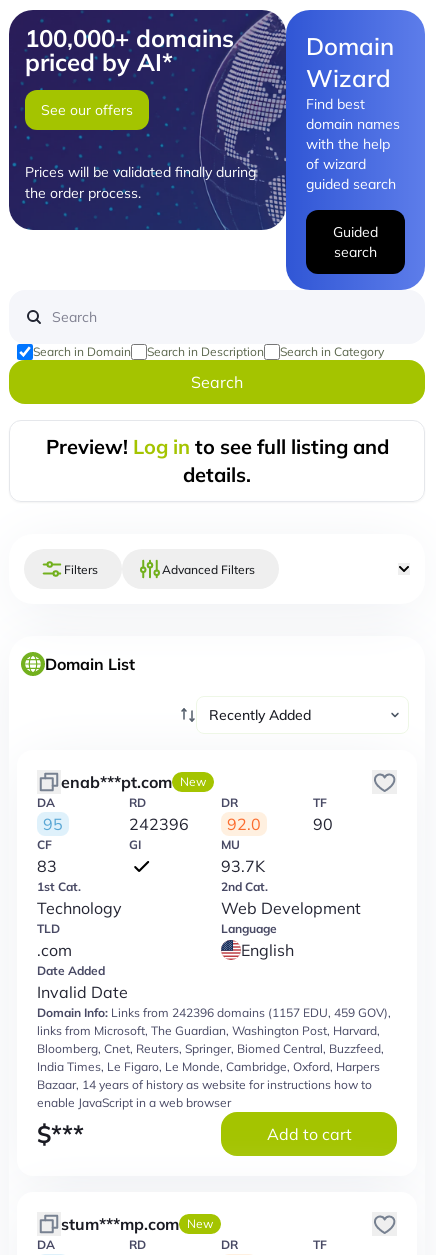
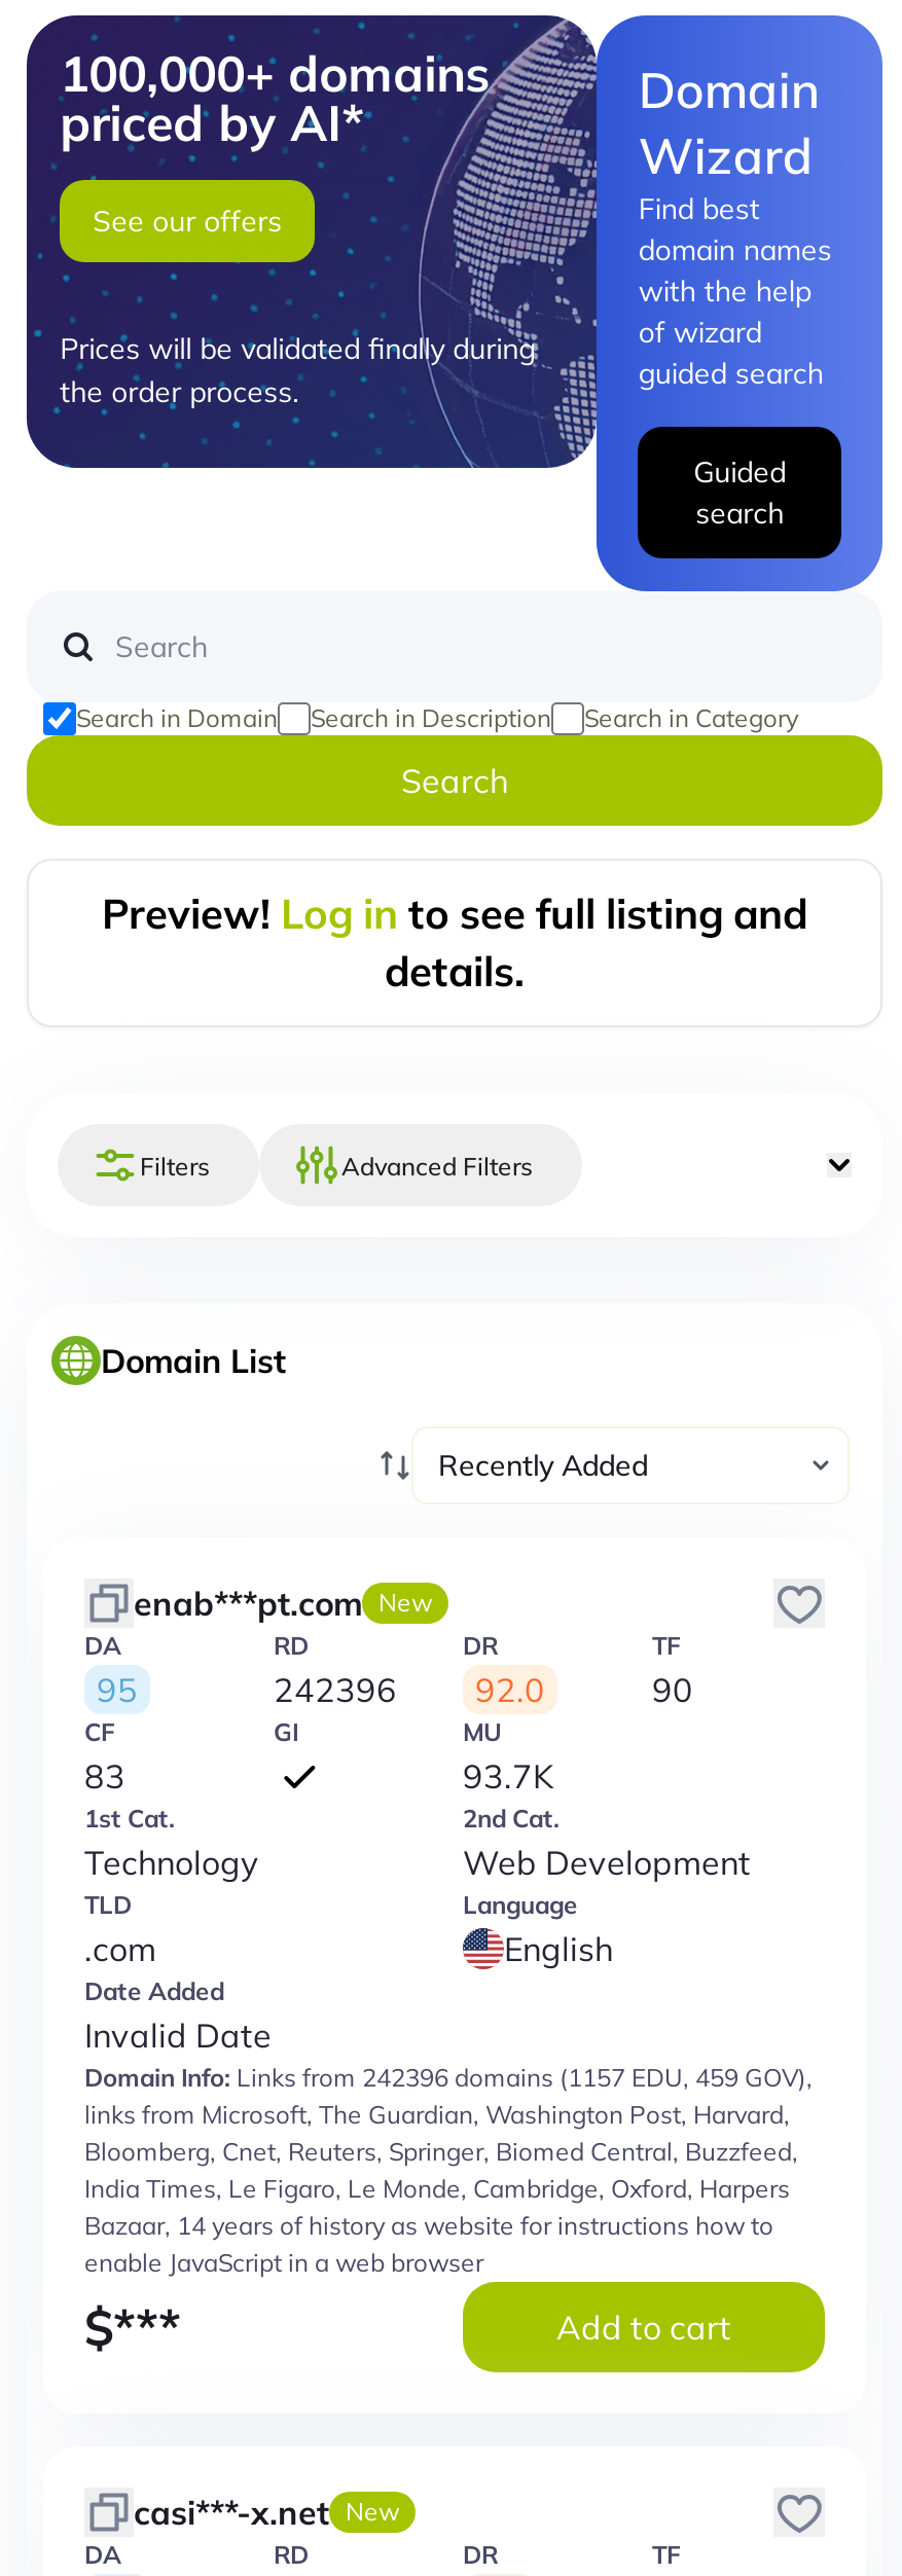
[61,1214,213,1234] stum***mp.com New -> [134,2492,399,2533] casi***-x.net New

